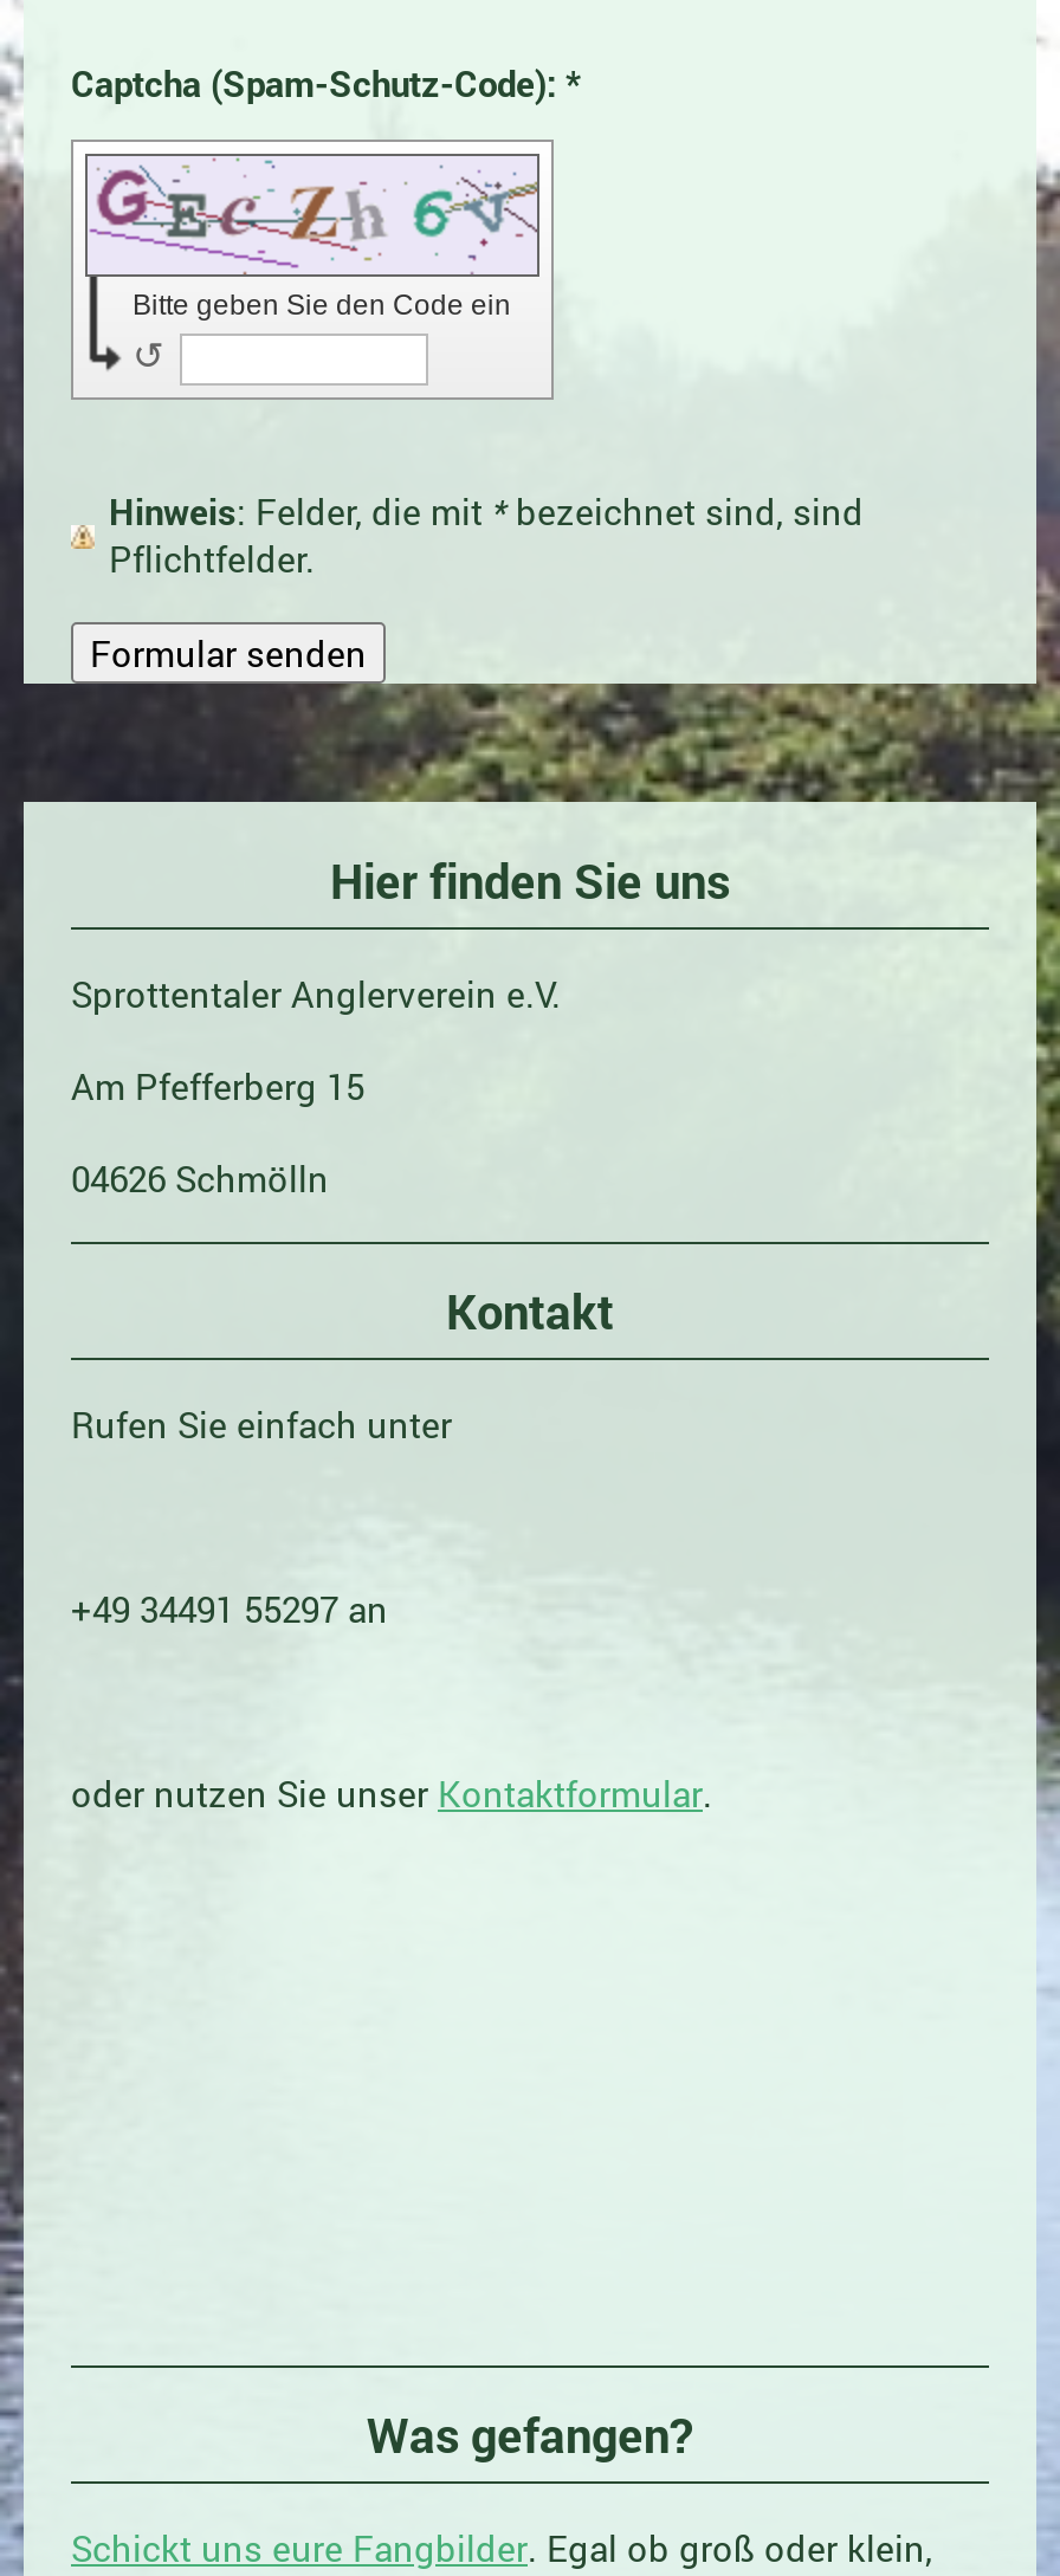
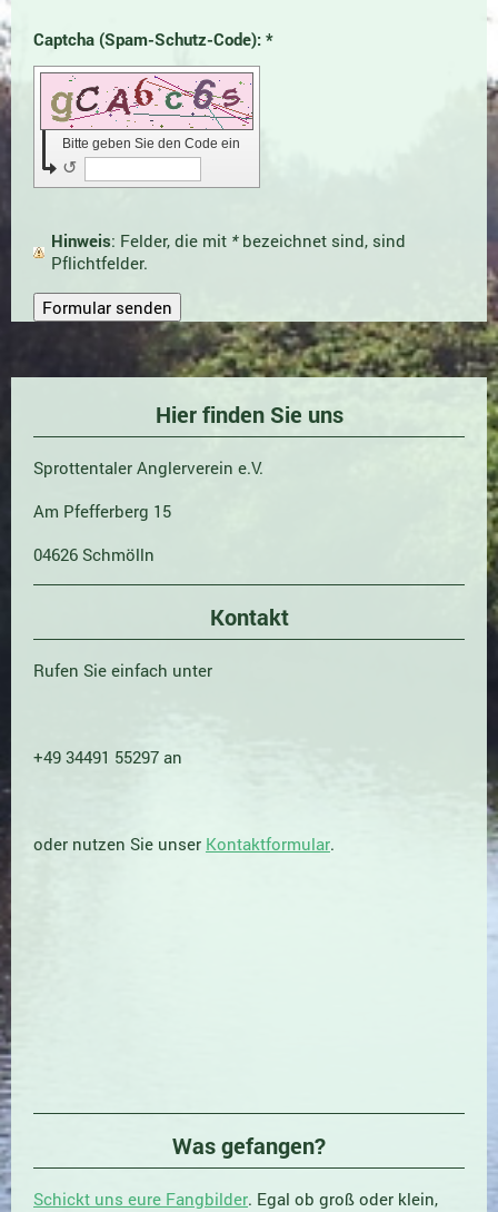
[92,158,539,274] [image] -> [42,75,253,129] [image]

